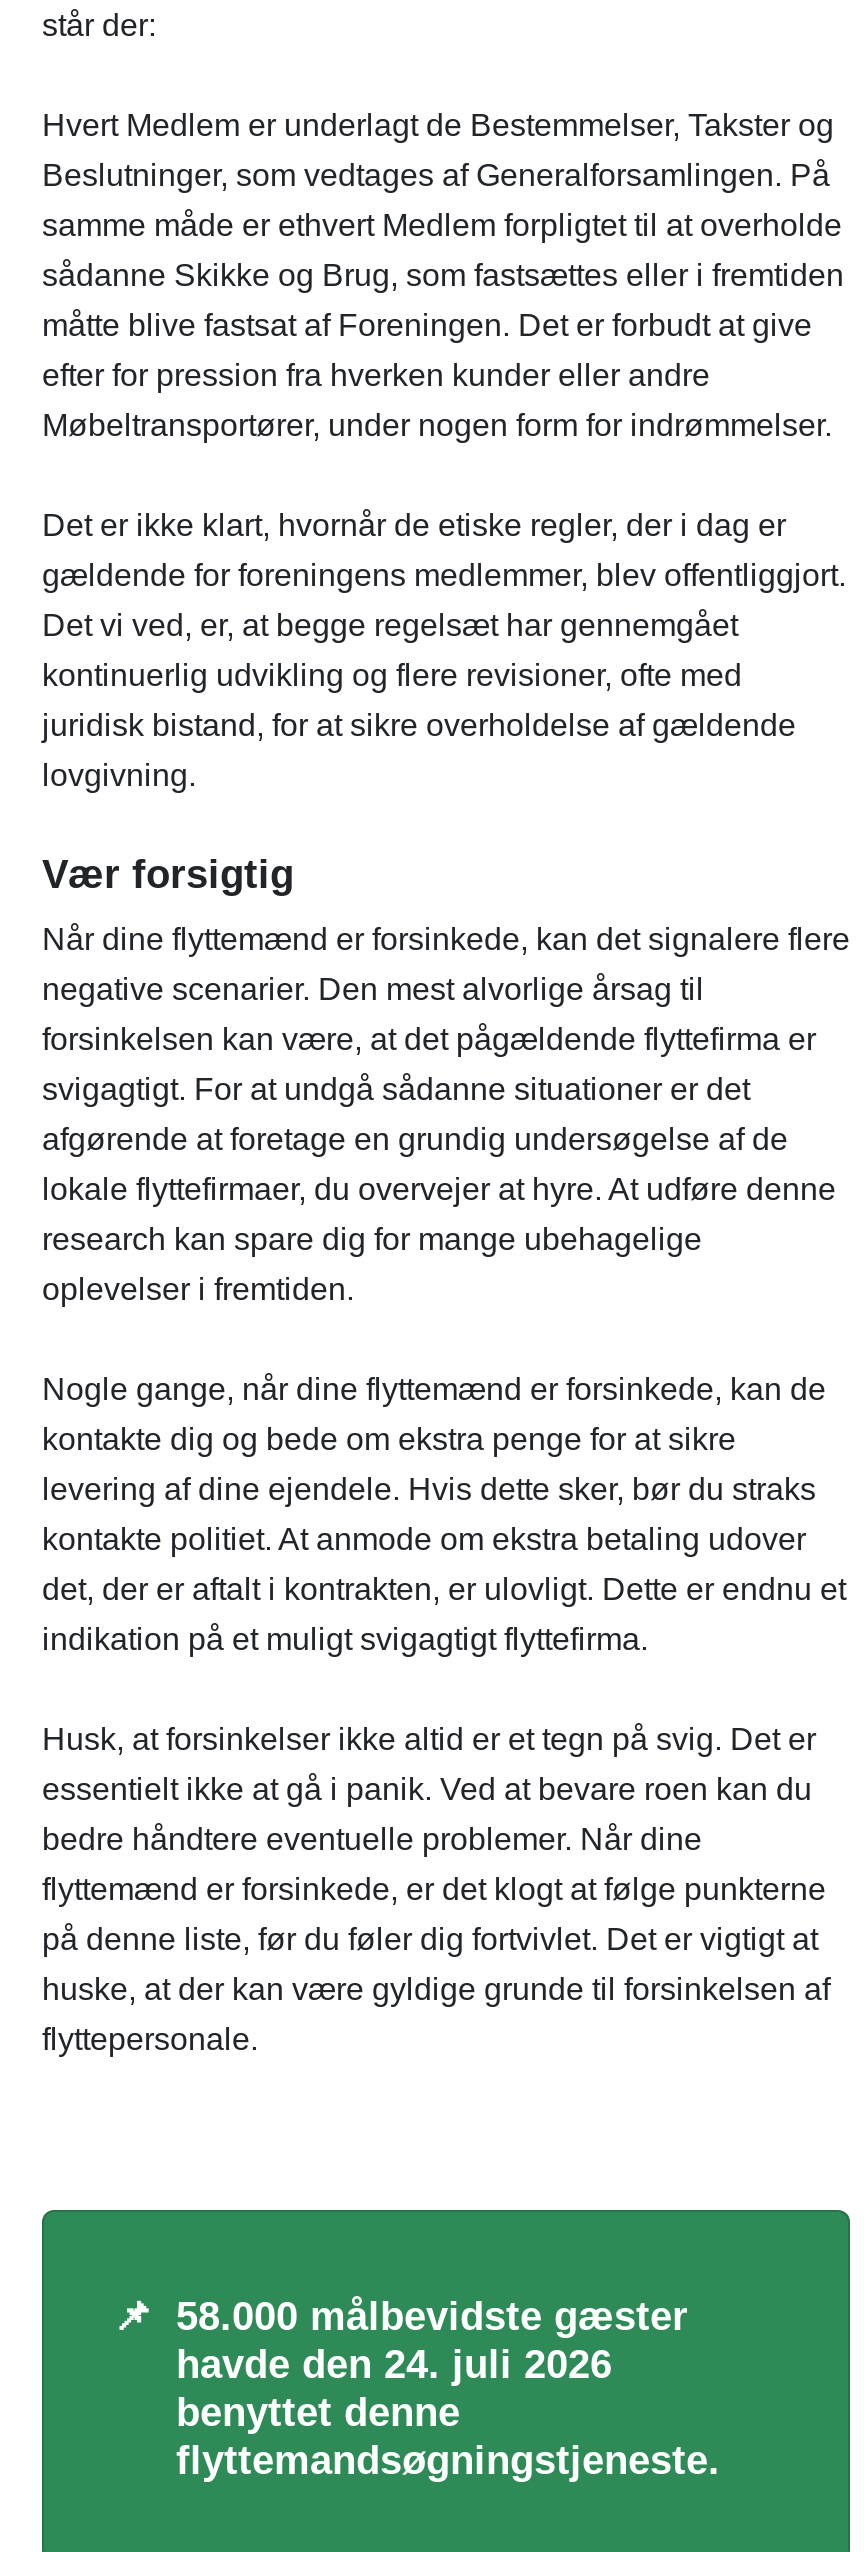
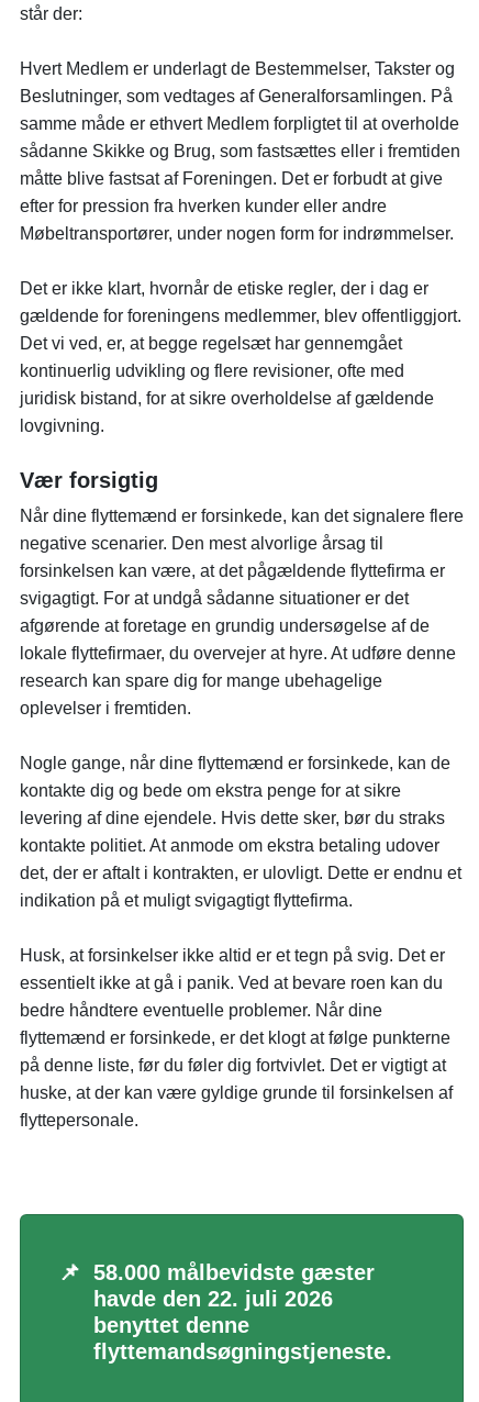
[176,2343,612,2387] havde den 24. juli 2026 -> [93,1287,333,1311] havde den 22. juli 2026

